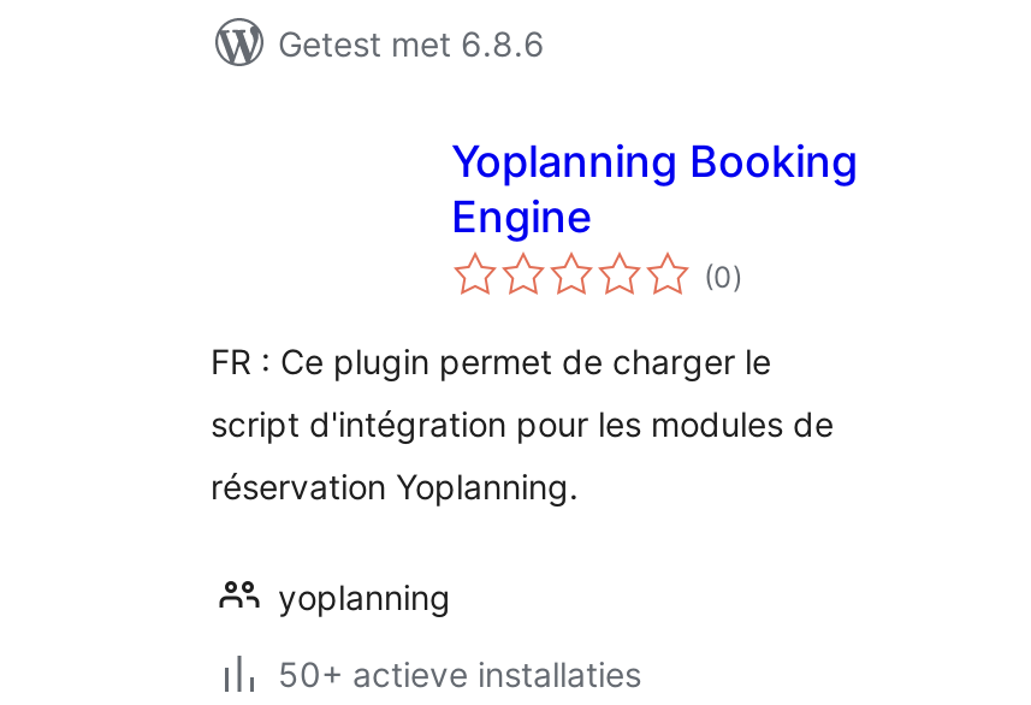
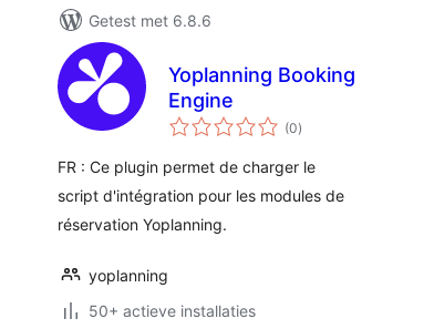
none -> [56,41,147,132] [image]

